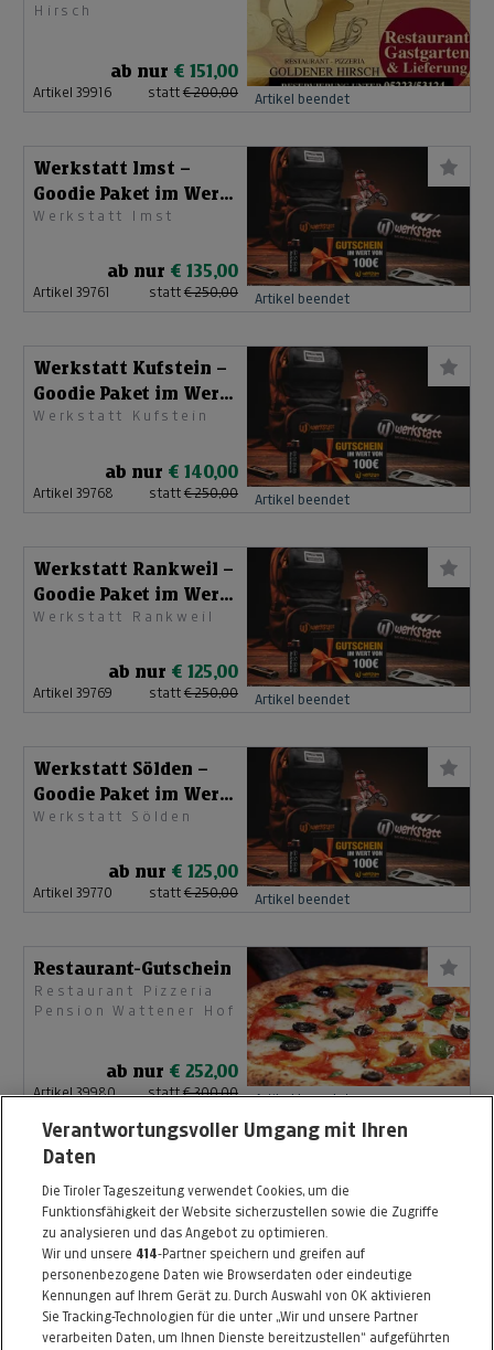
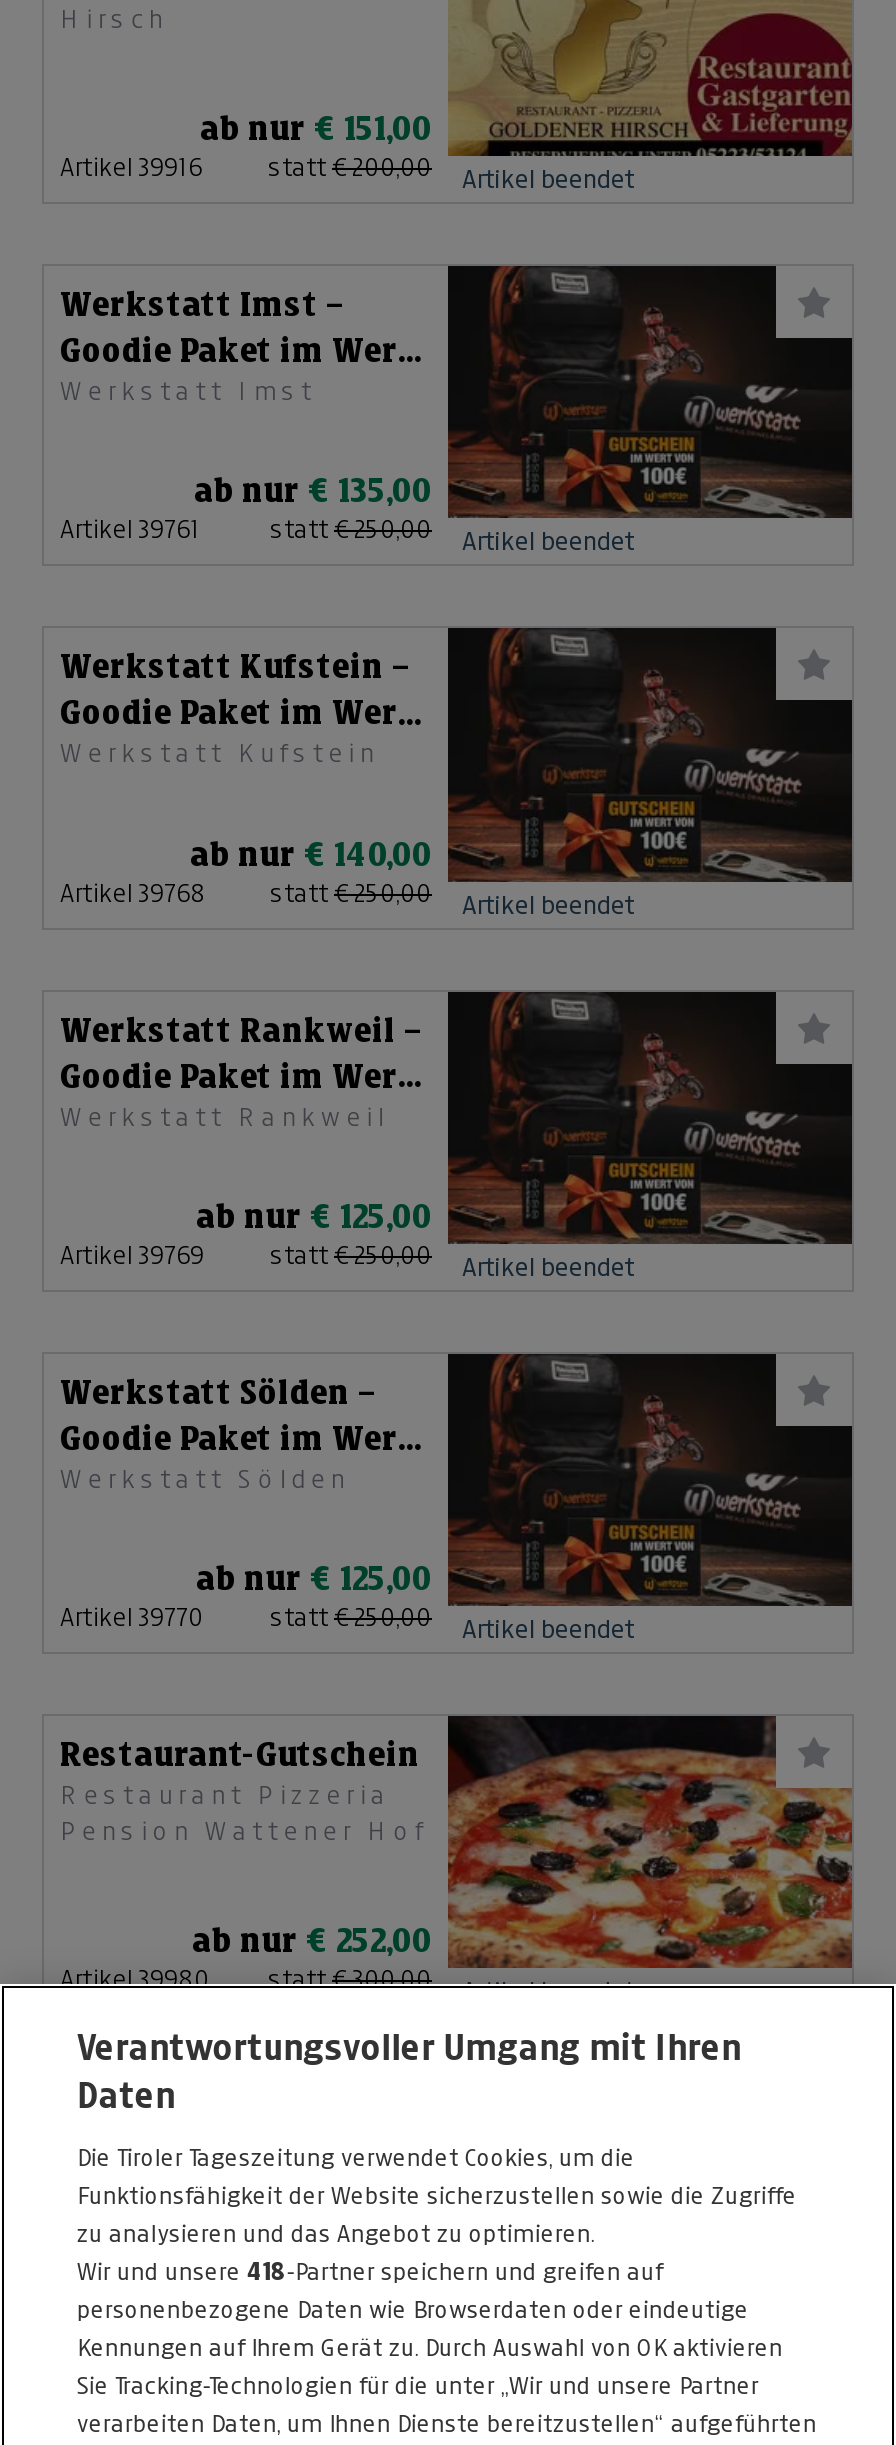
[42,1247,365,1261] Wir und unsere 414-Partner speichern und greifen auf -> [77,2260,663,2284] Wir und unsere 418-Partner speichern und greifen auf

